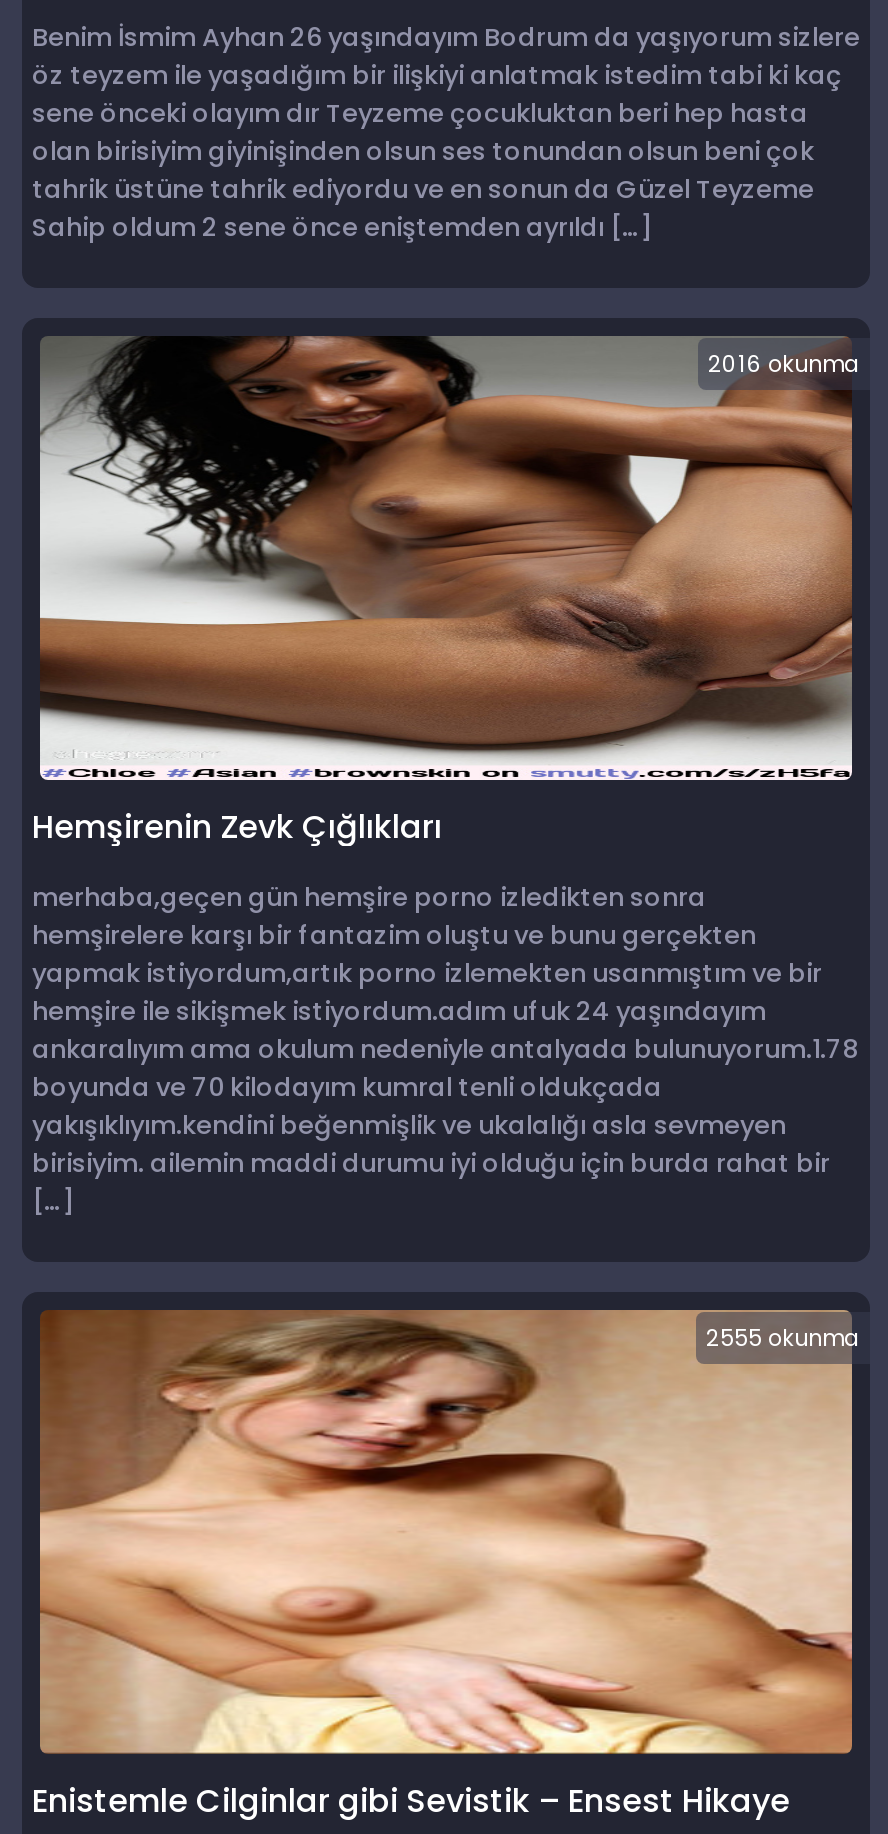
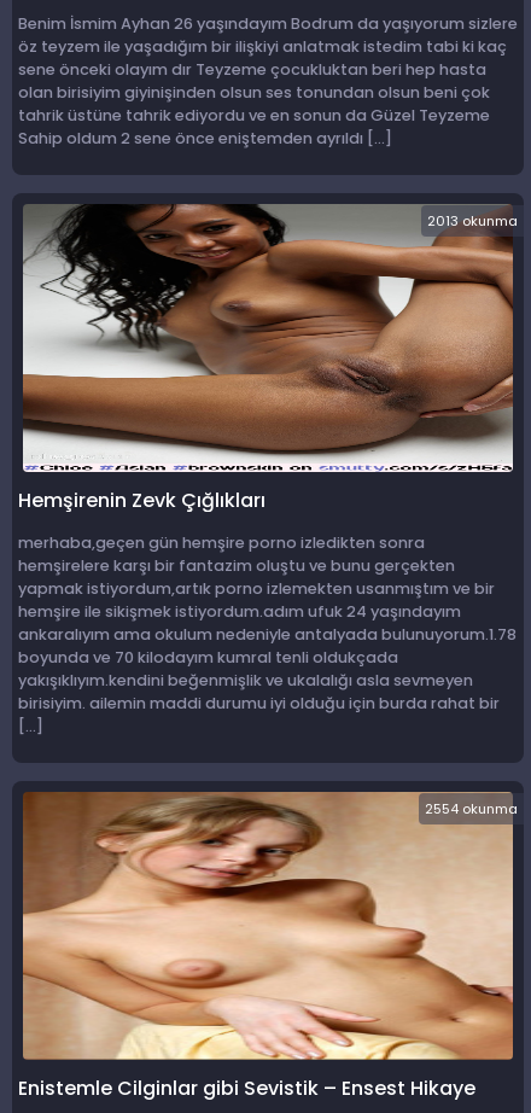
[708,348,860,380] 2016 okunma -> [427,211,518,231] 2013 okunma
[706,1322,860,1354] 2555 okunma -> [425,799,518,818] 2554 okunma

